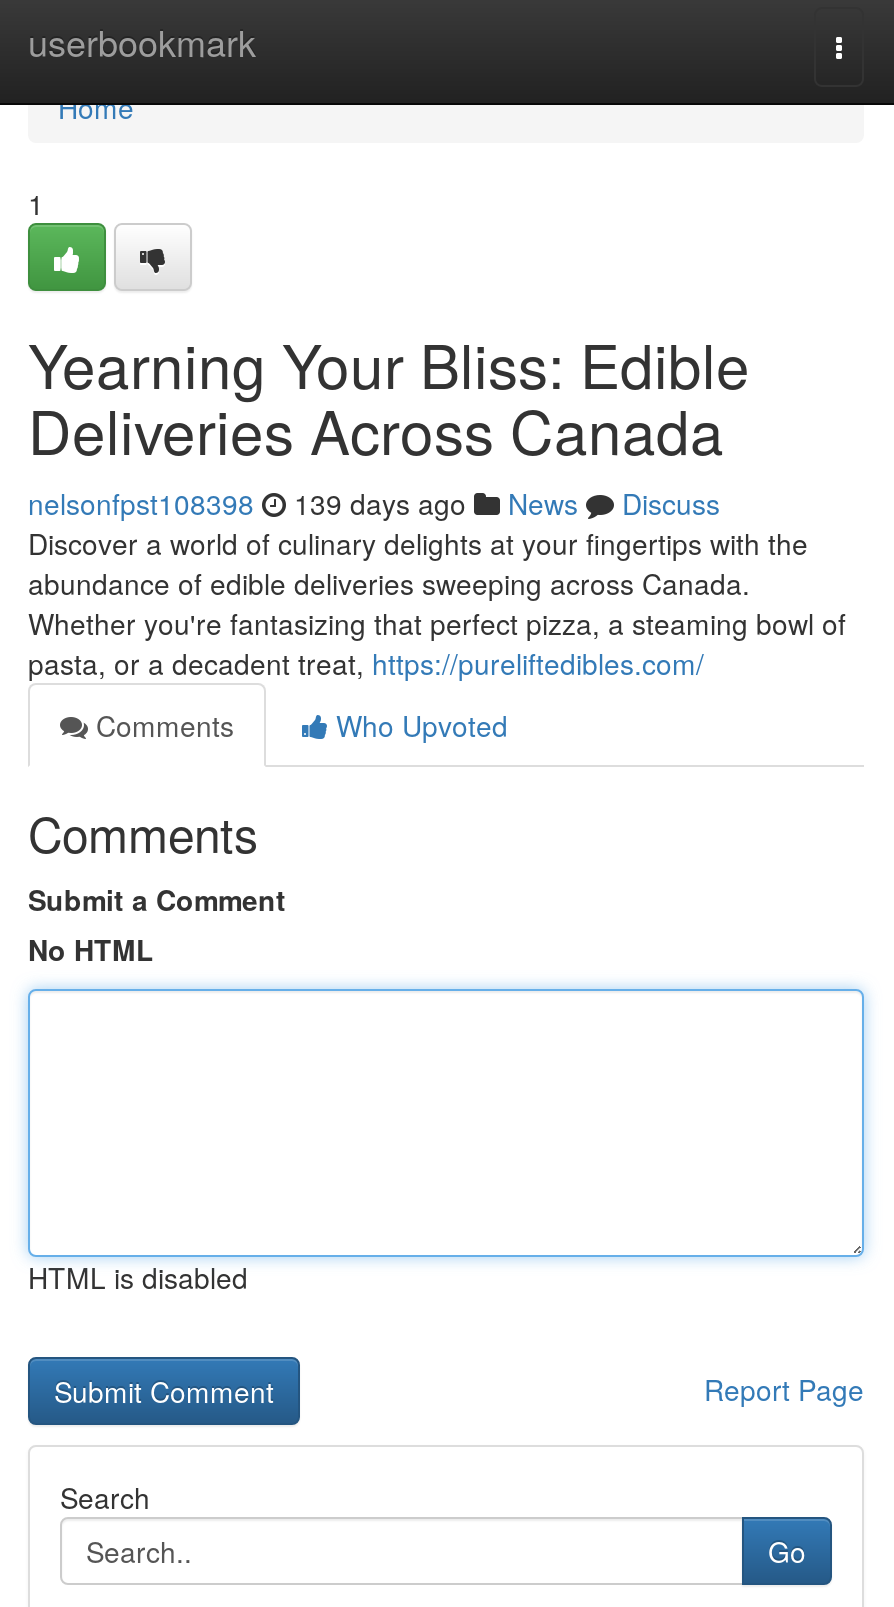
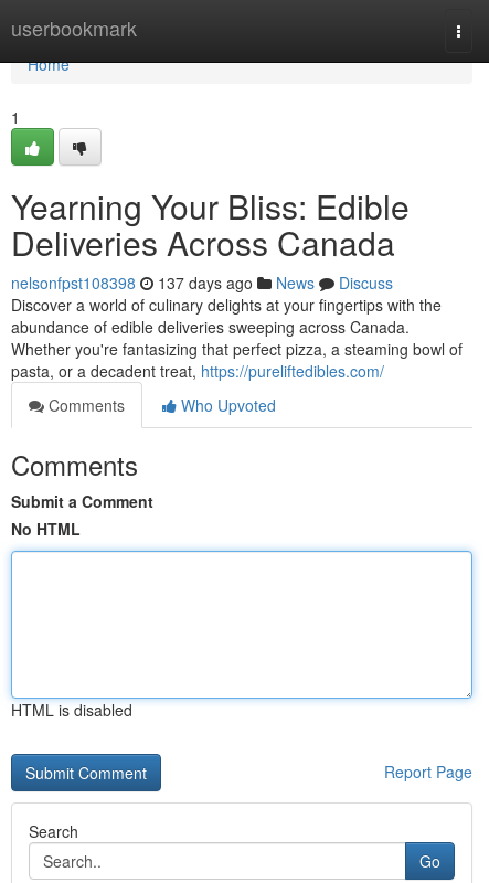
[28,483,720,523] nelsonfpst108398 139 days ago News Discuss -> [11,272,393,294] nelsonfpst108398 137 days ago News Discuss

